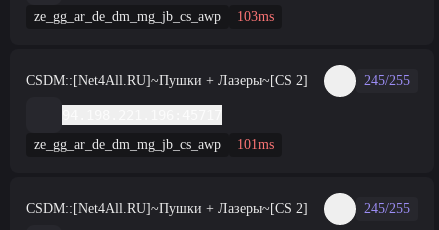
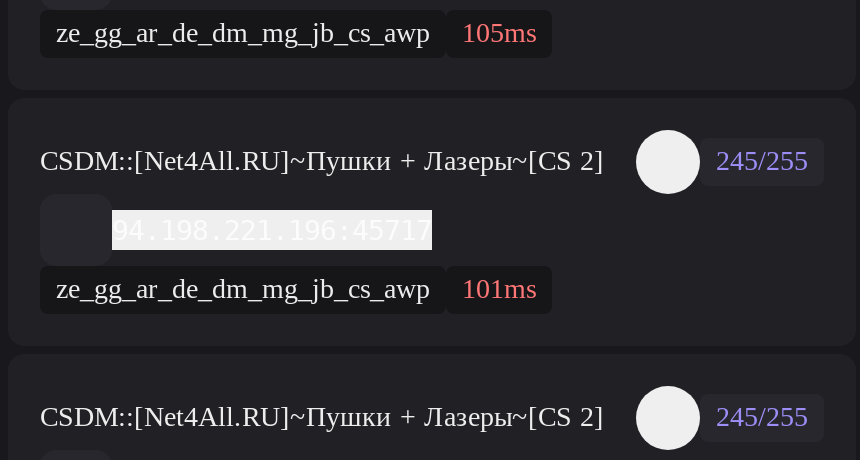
[34,9,274,24] ze_gg_ar_de_dm_mg_jb_cs_awp 103ms -> [56,18,536,48] ze_gg_ar_de_dm_mg_jb_cs_awp 105ms

